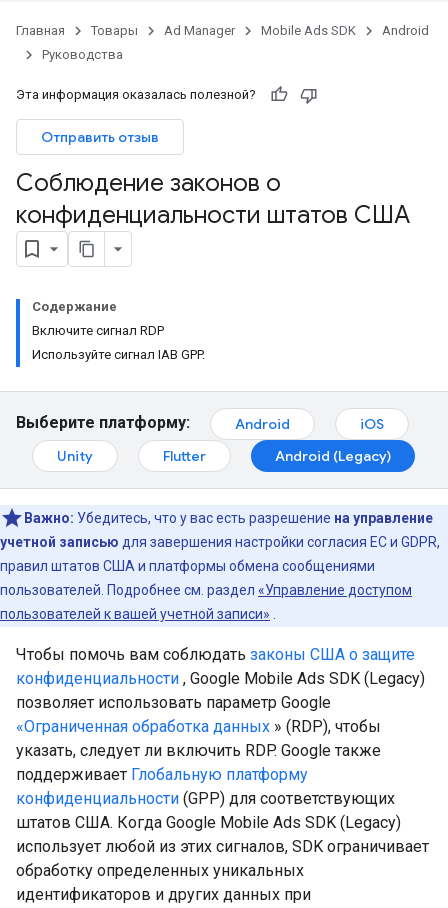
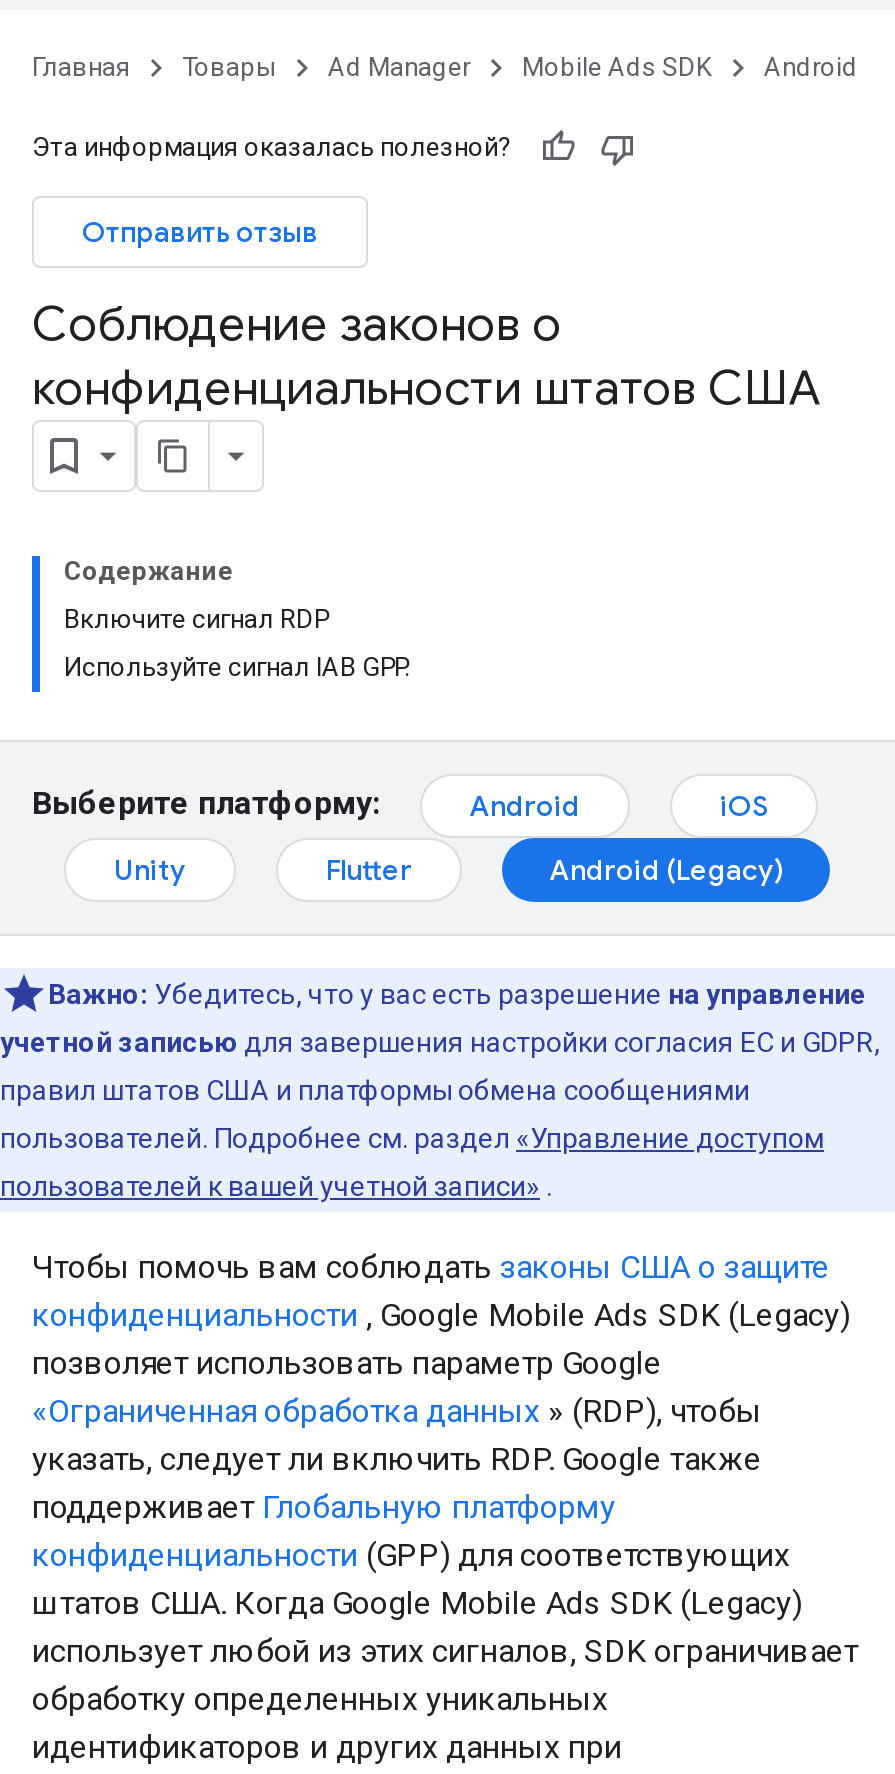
[42,47,123,62] Руководства -> none

